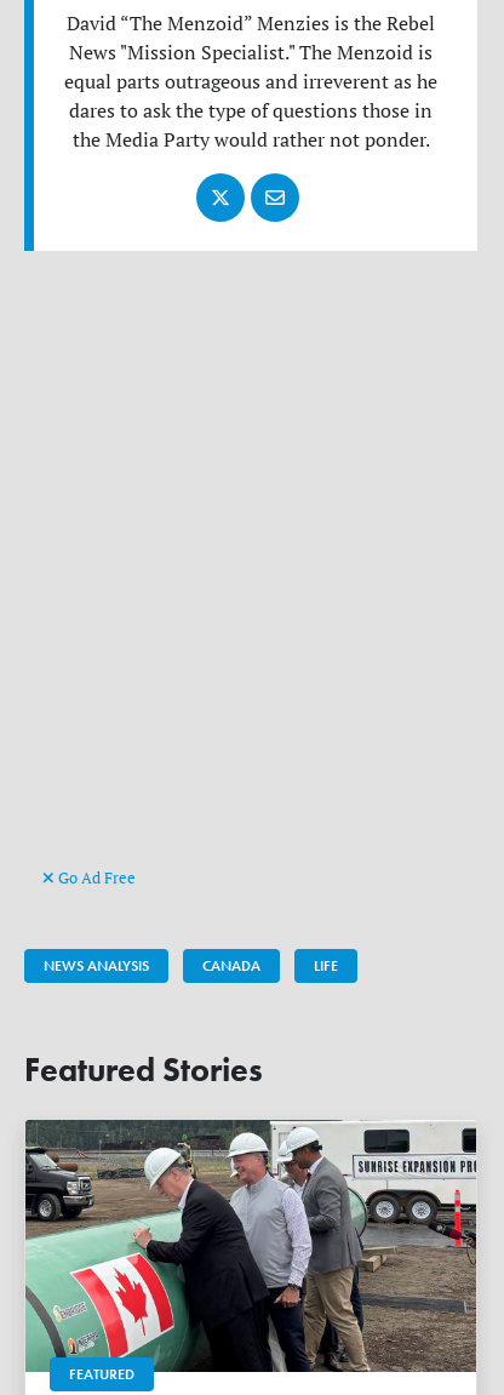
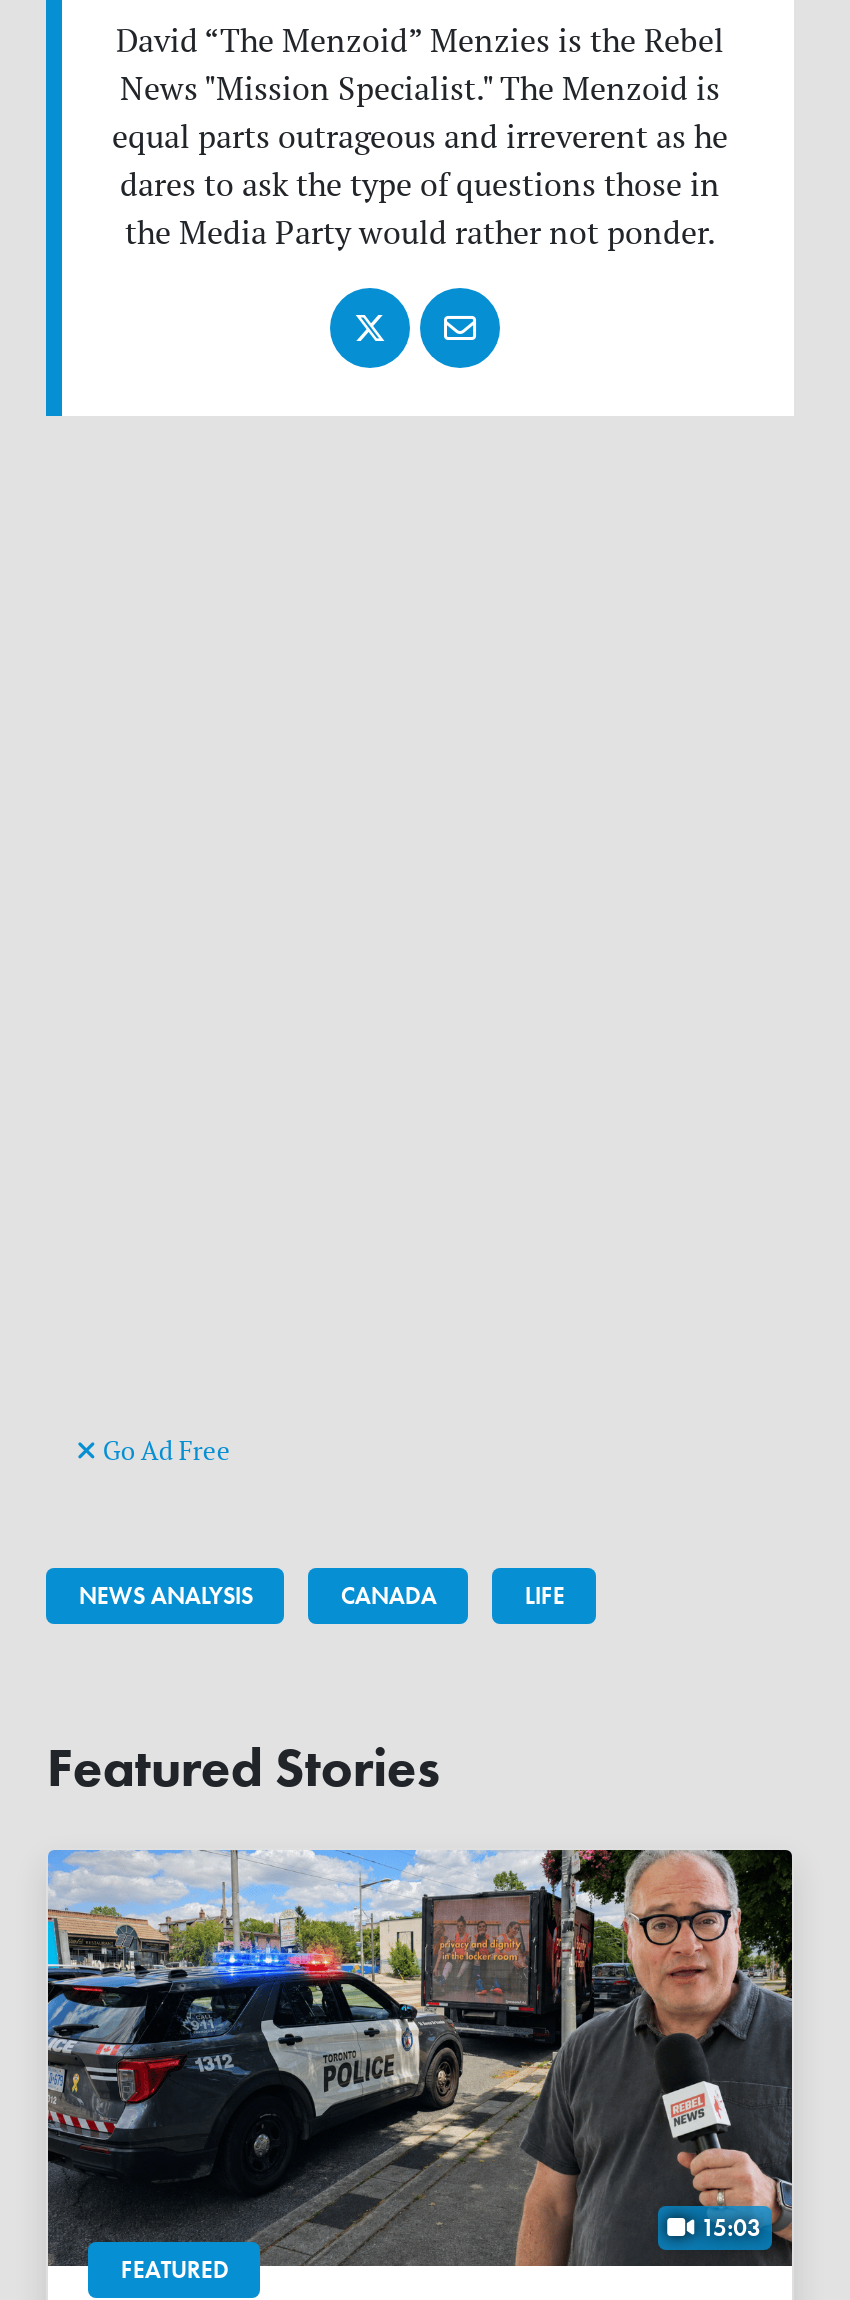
none -> [695,2211,761,2243] 15:03
[24,1119,476,1373] [image] -> [46,1847,794,2267] [image]

